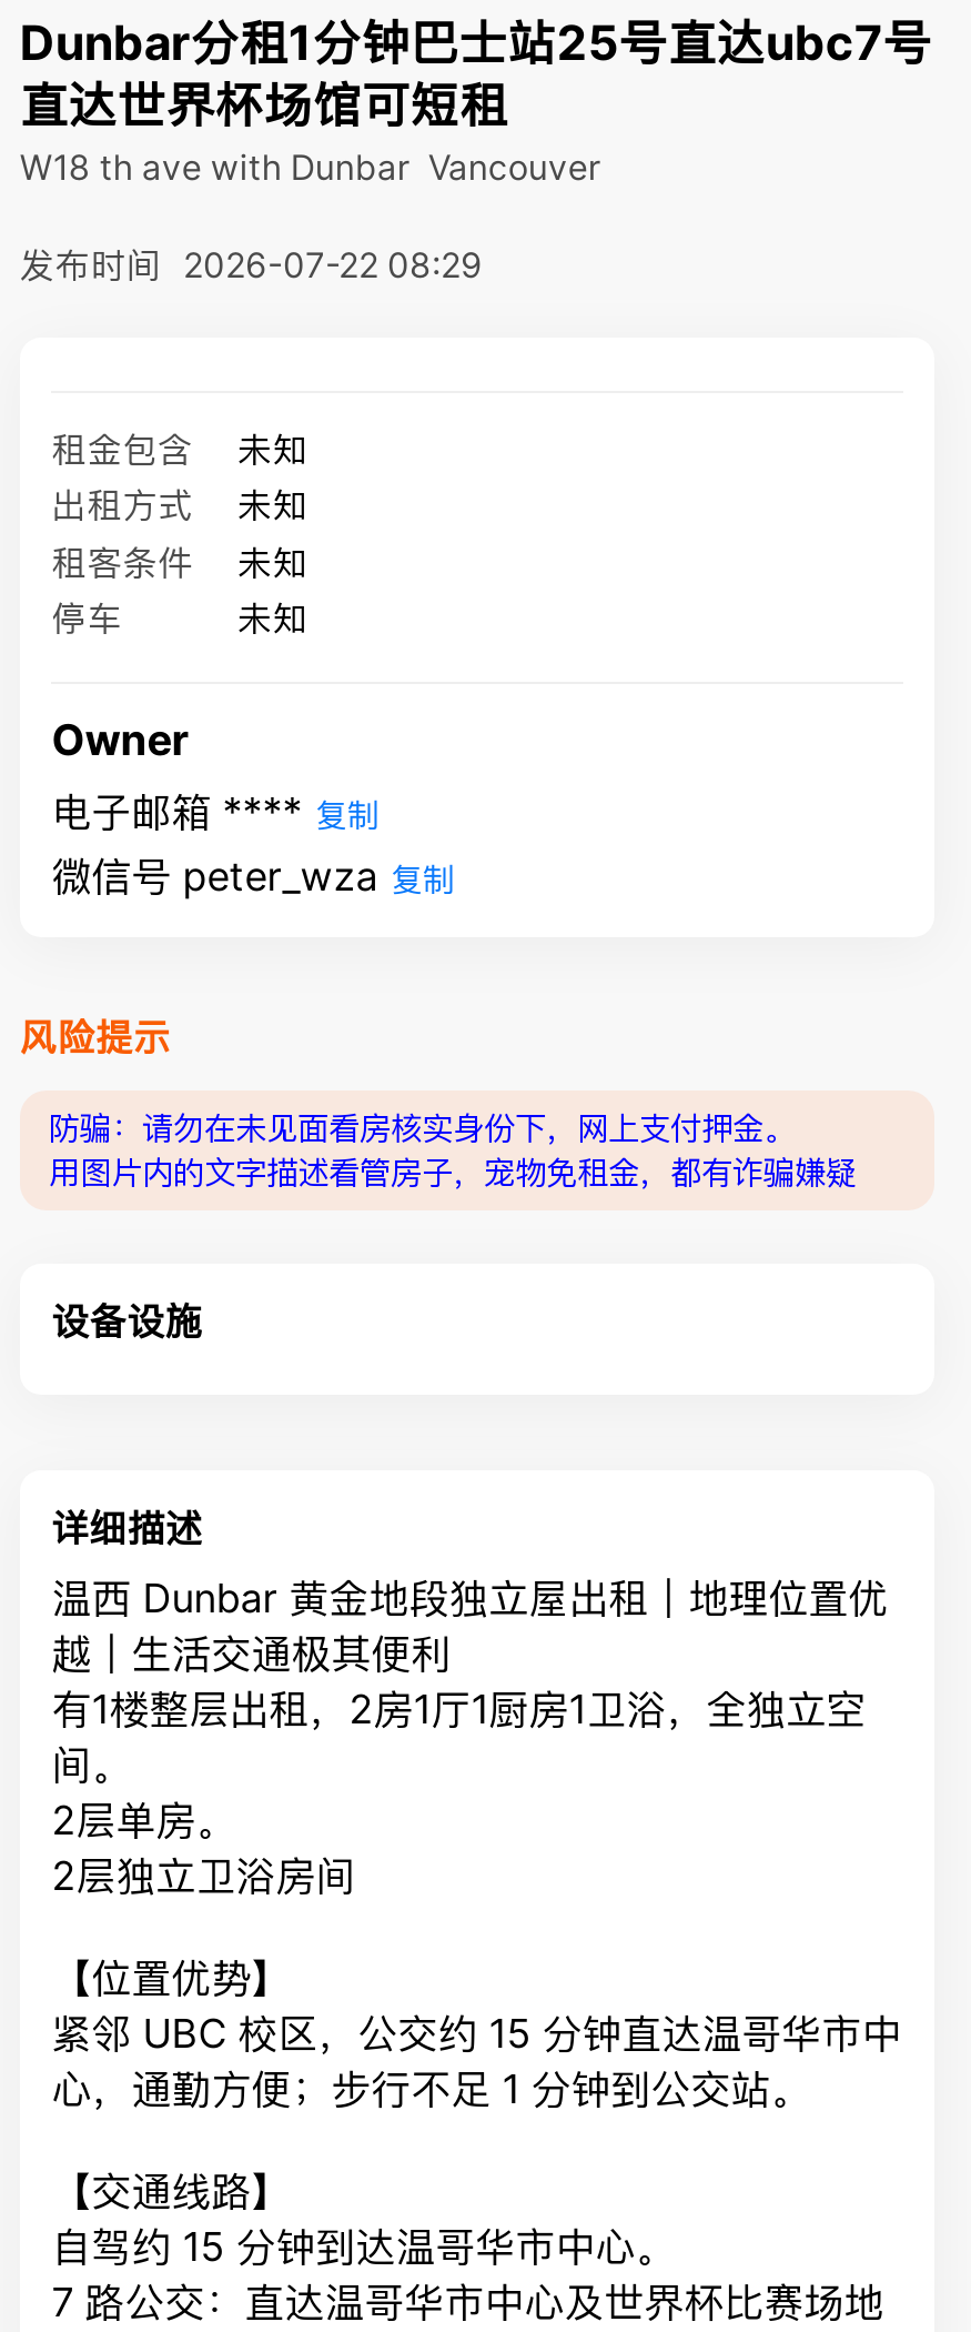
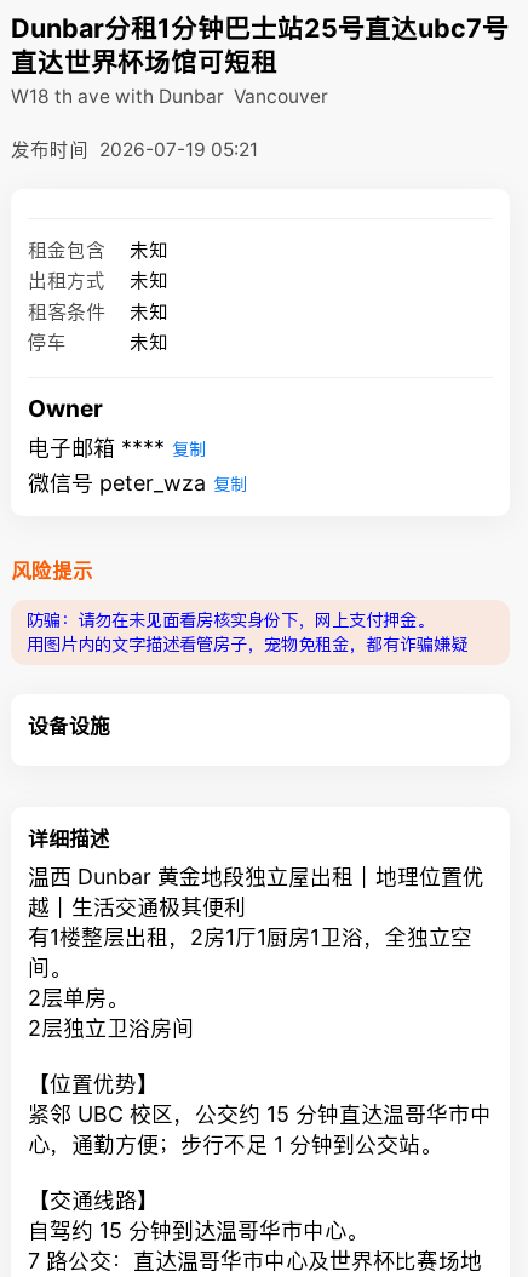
[20,245,483,287] 发布时间 2026-07-22 08:29 -> [11,139,259,162] 发布时间 2026-07-19 05:21

